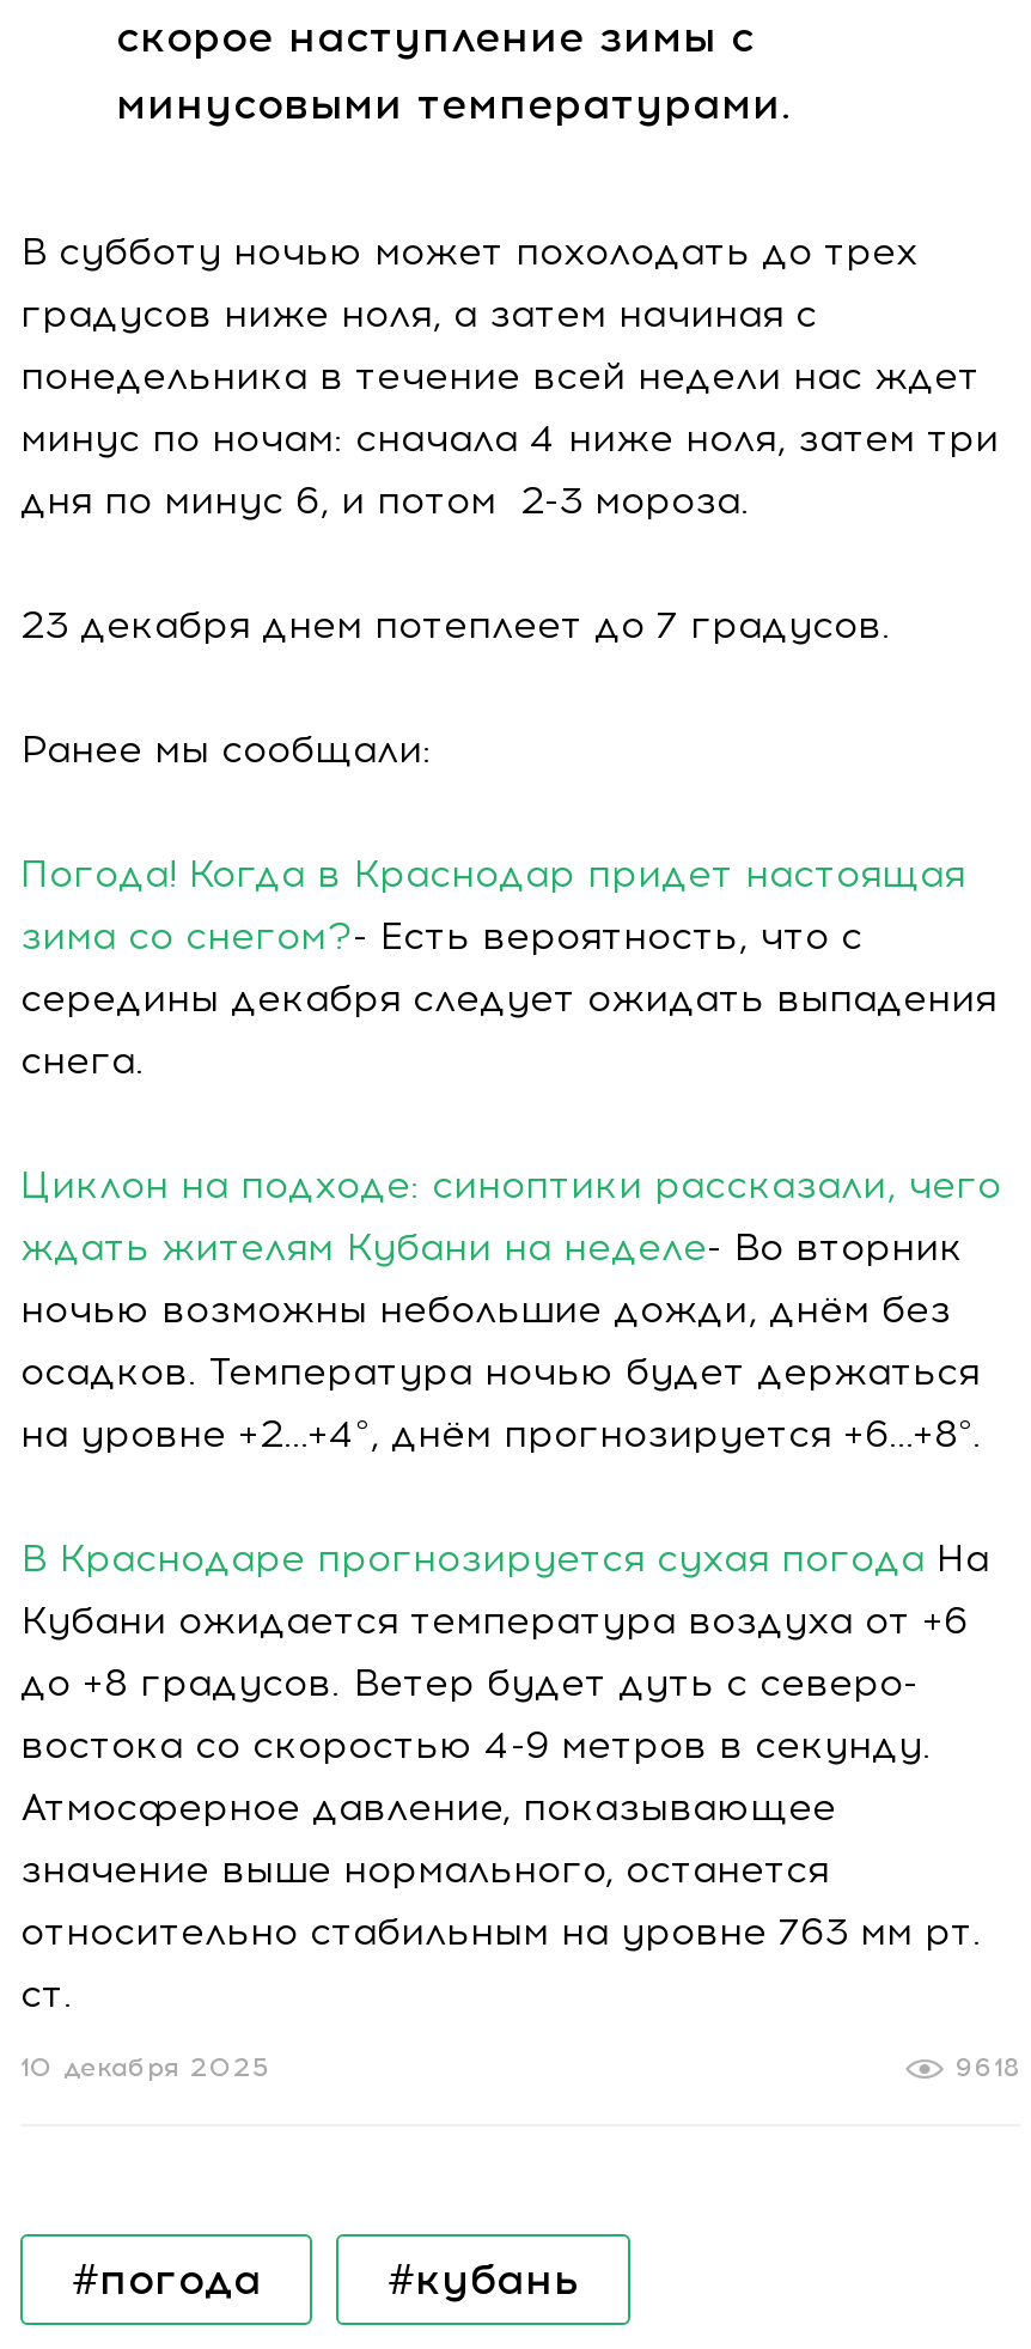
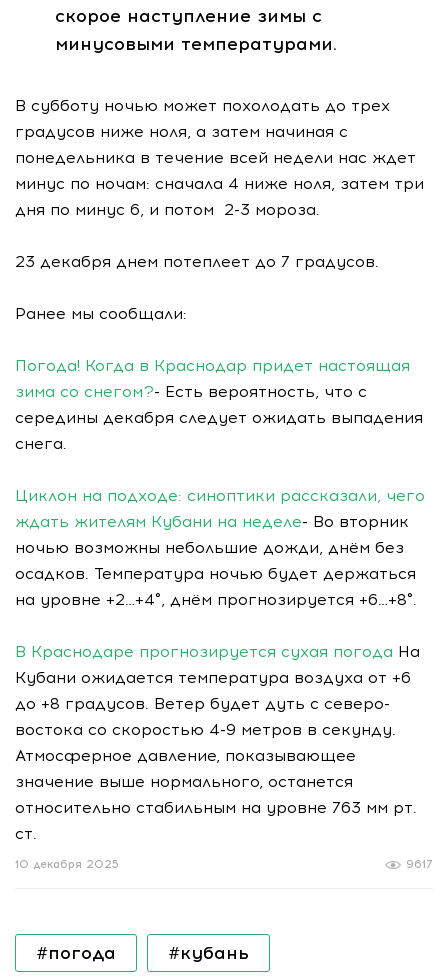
[956,2052,1020,2083] 9618 -> [406,858,433,871] 9617

